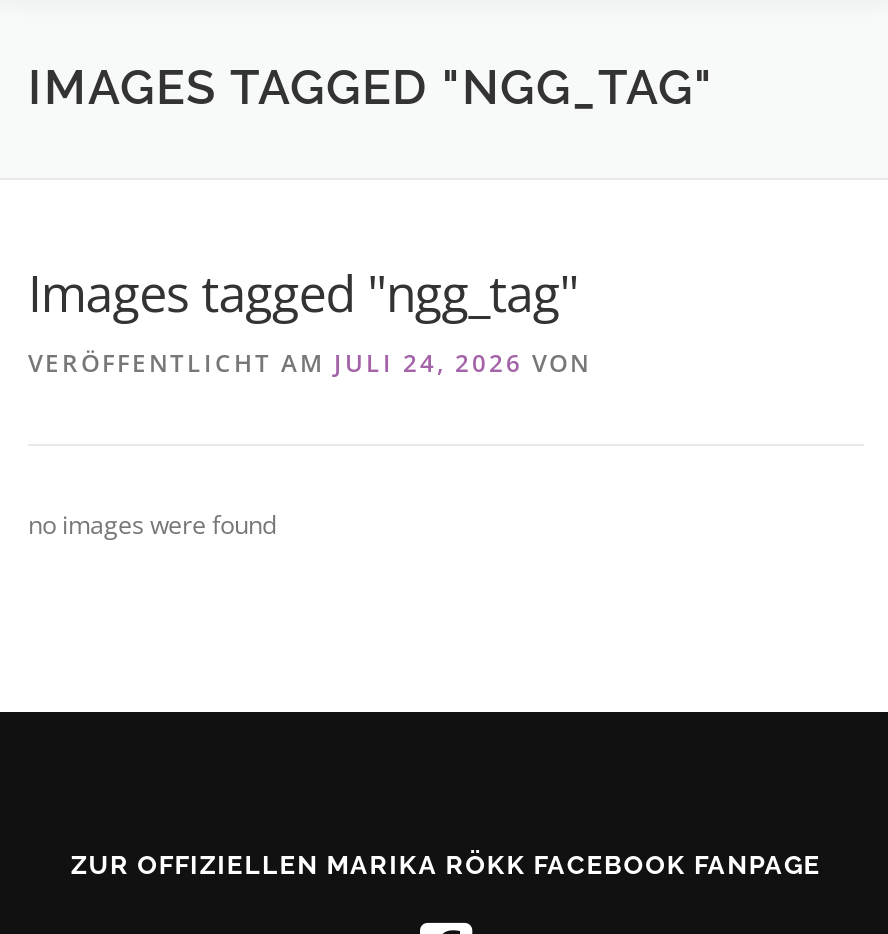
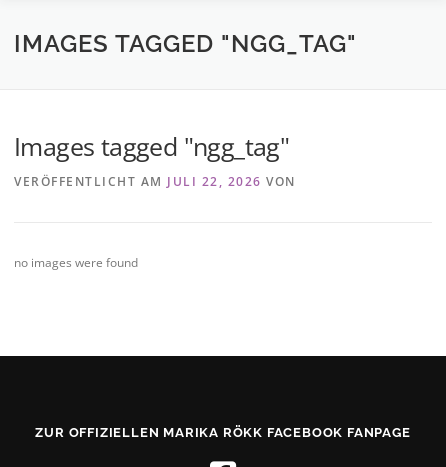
[28,346,591,380] VERÖFFENTLICHT AM JULI 24, 2026 VON -> [14,173,295,190] VERÖFFENTLICHT AM JULI 22, 2026 VON

